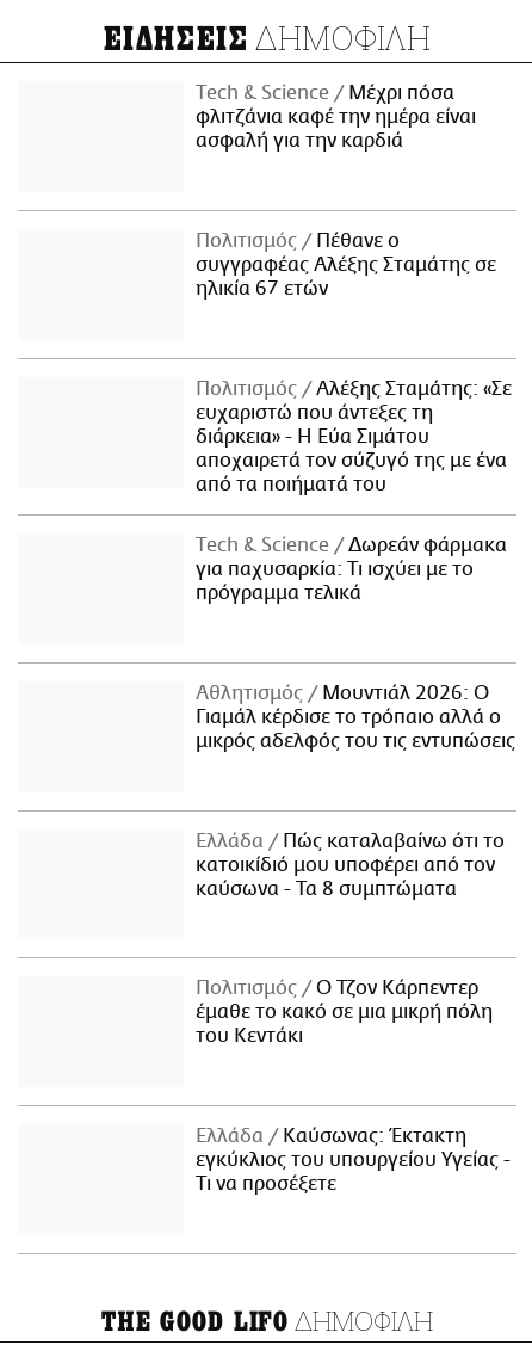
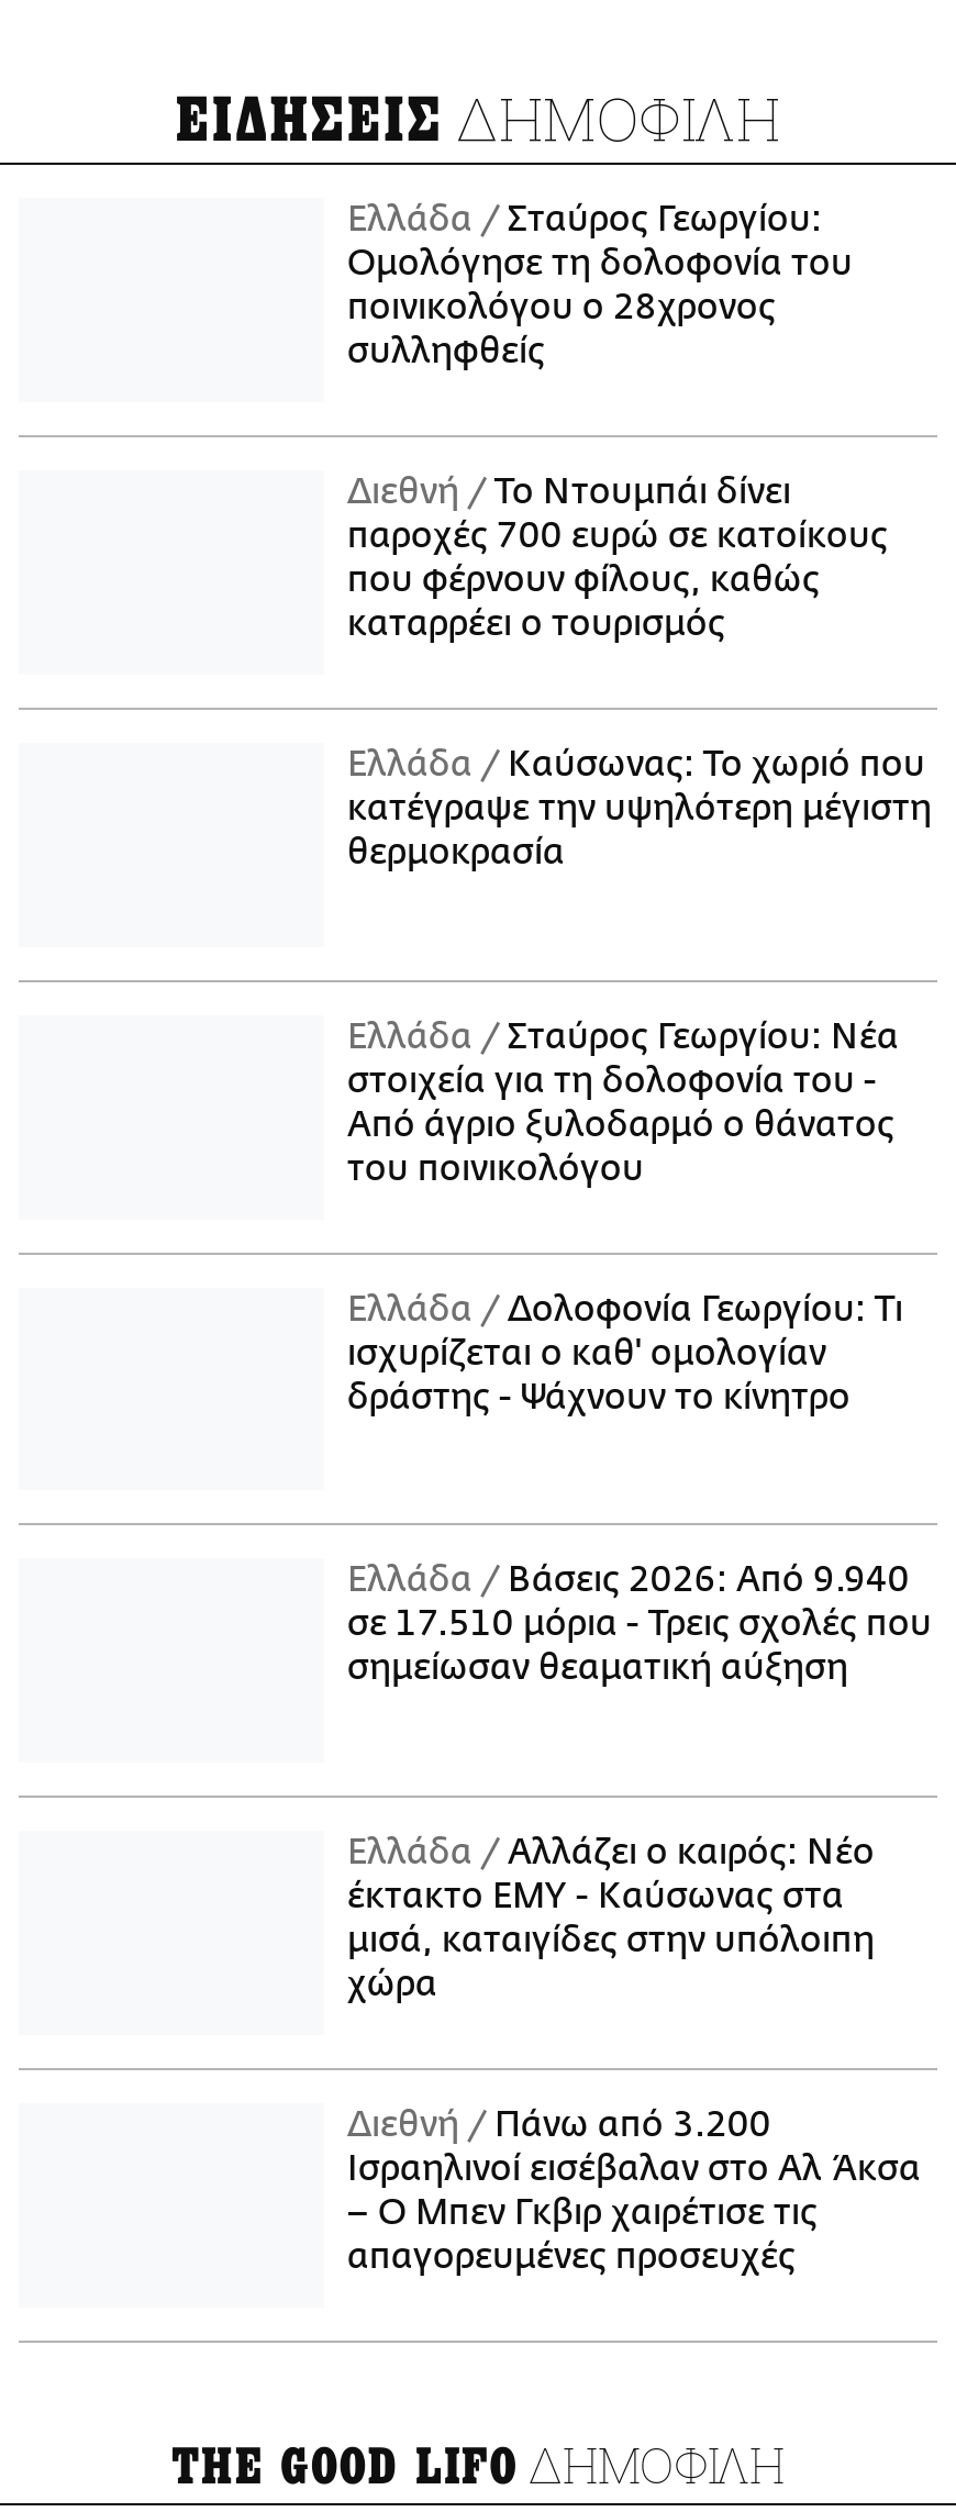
[196,82,476,152] Τech & Science Μέχρι πόσα | φλιτζάνια καφέ την ημέρα είναι | ασφαλή για την καρδιά -> [347,200,852,371] Ελλάδα Σταύρος Γεωργίου: | Ομολόγησε τη δολοφονία του | ποινικολόγου ο 28χρονος | συλληφθείς
[196,230,497,299] Πολιτισμός Πέθανε ο | συγγραφέας Αλέξης Σταμάτης σε | ηλικία 67 ετών -> [347,472,887,644] Διεθνή Το Ντουμπάι δίνει | παροχές 700 ευρώ σε κατοίκους | που φέρνουν φίλους, καθώς | καταρρέει ο τουρισμός
[196,378,512,495] Πολιτισμός Αλέξης Σταμάτης: «Σε | ευχαριστώ που άντεξες τη | διάρκεια» - Η Εύα Σιμάτου | αποχαιρετά τον σύζυγό της με ένα | από τα ποιήματά του -> [347,745,931,872] Ελλάδα Καύσωνας: Το χωριό που | κατέγραψε την υψηλότερη μέγιστη | θερμοκρασία
[196,534,507,604] Τech & Science Δωρεάν φάρμακα | για παχυσαρκία: Τι ισχύει με το | πρόγραμμα τελικά -> [347,1017,898,1188] Ελλάδα Σταύρος Γεωργίου: Νέα | στοιχεία για τη δολοφονία του - | Από άγριο ξυλοδαρμό ο θάνατος | του ποινικολόγου
[196,682,516,751] Αθλητισμός Μουντιάλ 2026: Ο | Γιαμάλ κέρδισε το τρόπαιο αλλά ο | μικρός αδελφός του τις εντυπώσεις -> [347,1289,903,1416] Ελλάδα Δολοφονία Γεωργίου: Τι | ισχυρίζεται ο καθ' ομολογίαν | δράστης - Ψάχνουν το κίνητρο
[196,830,505,899] Ελλάδα Πώς καταλαβαίνω ότι το | κατοικίδιό μου υποφέρει από τον | καύσωνα - Τα 8 συμπτώματα -> [347,1561,931,1689] Ελλάδα Βάσεις 2026: Από 9.940 | σε 17.510 μόρια - Τρεις σχολές που | σημείωσαν θεαματική αύξηση
[196,978,493,1047] Πολιτισμός Ο Τζον Κάρπεντερ | έμαθε το κακό σε μια μικρή πόλη | του Κεντάκι -> [347,1833,874,2005] Ελλάδα Αλλάζει ο καιρός: Νέο | έκτακτο ΕΜΥ - Καύσωνας στα | μισά, καταιγίδες στην υπόλοιπη | χώρα
[196,1126,511,1195] Ελλάδα Καύσωνας: Έκτακτη | εγκύκλιος του υπουργείου Υγείας - | Τι να προσέξετε -> [347,2106,920,2277] Διεθνή Πάνω από 3.200 | Ισραηλινοί εισέβαλαν στο Αλ Άκσα | – Ο Μπεν Γκβιρ χαιρέτισε τις | απαγορευμένες προσευχές

